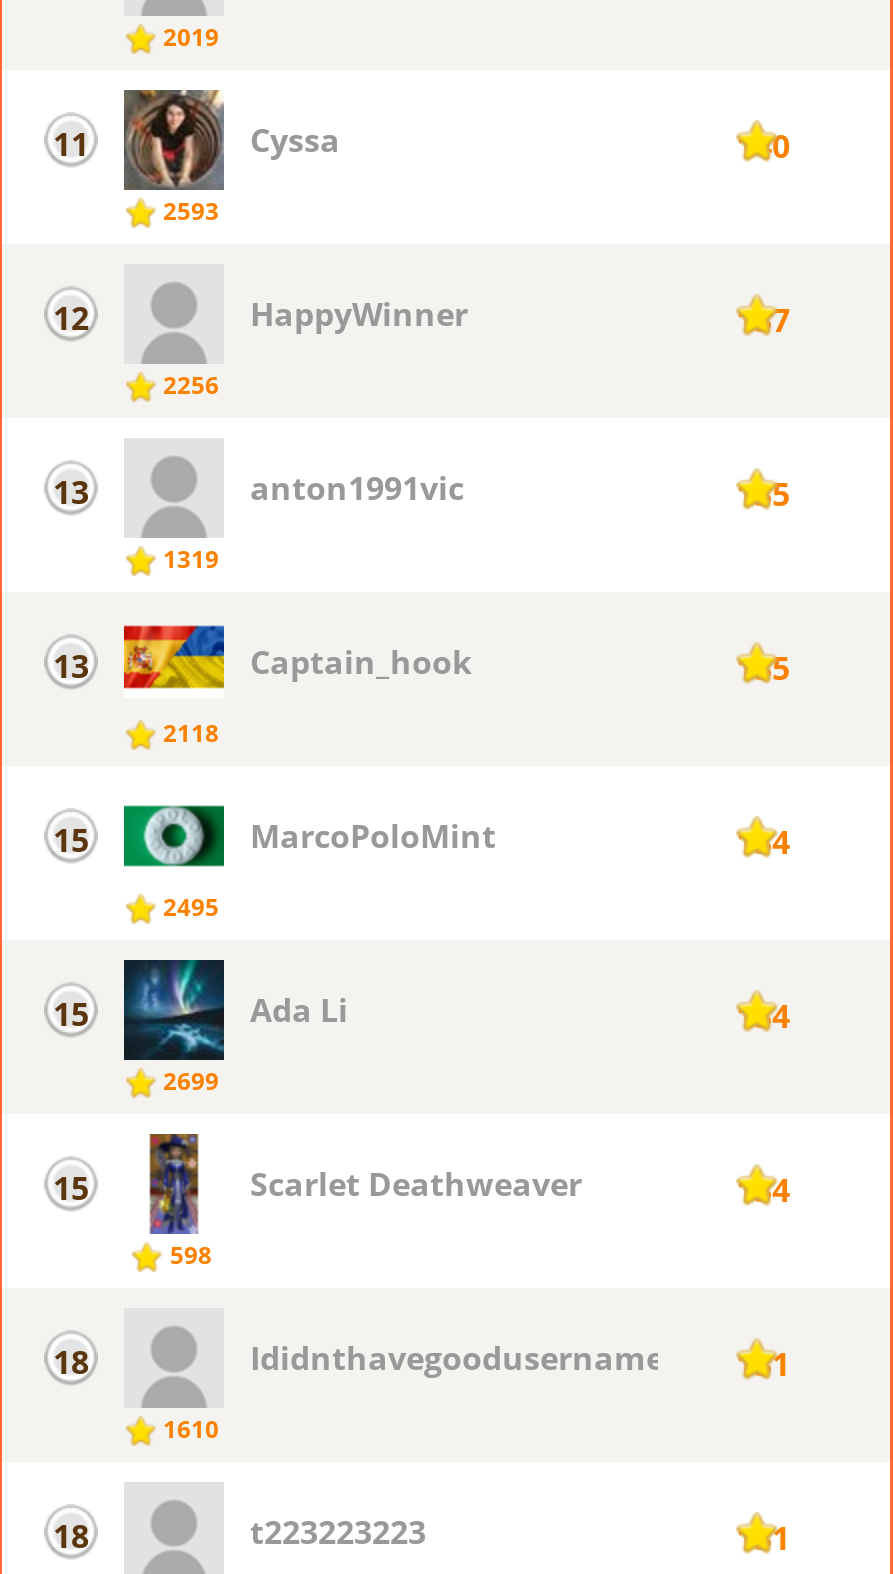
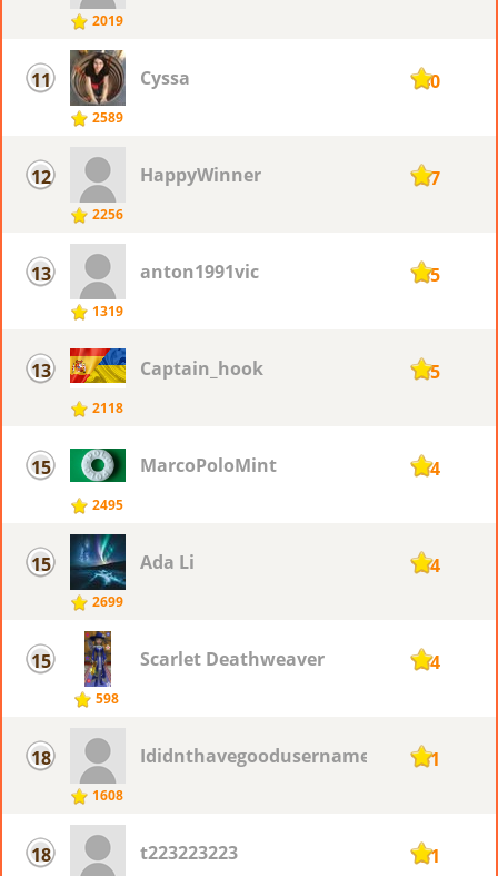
[163,194,219,228] 2593 -> [92,108,123,127] 2589
[163,1412,219,1446] 1610 -> [92,786,123,805] 1608

